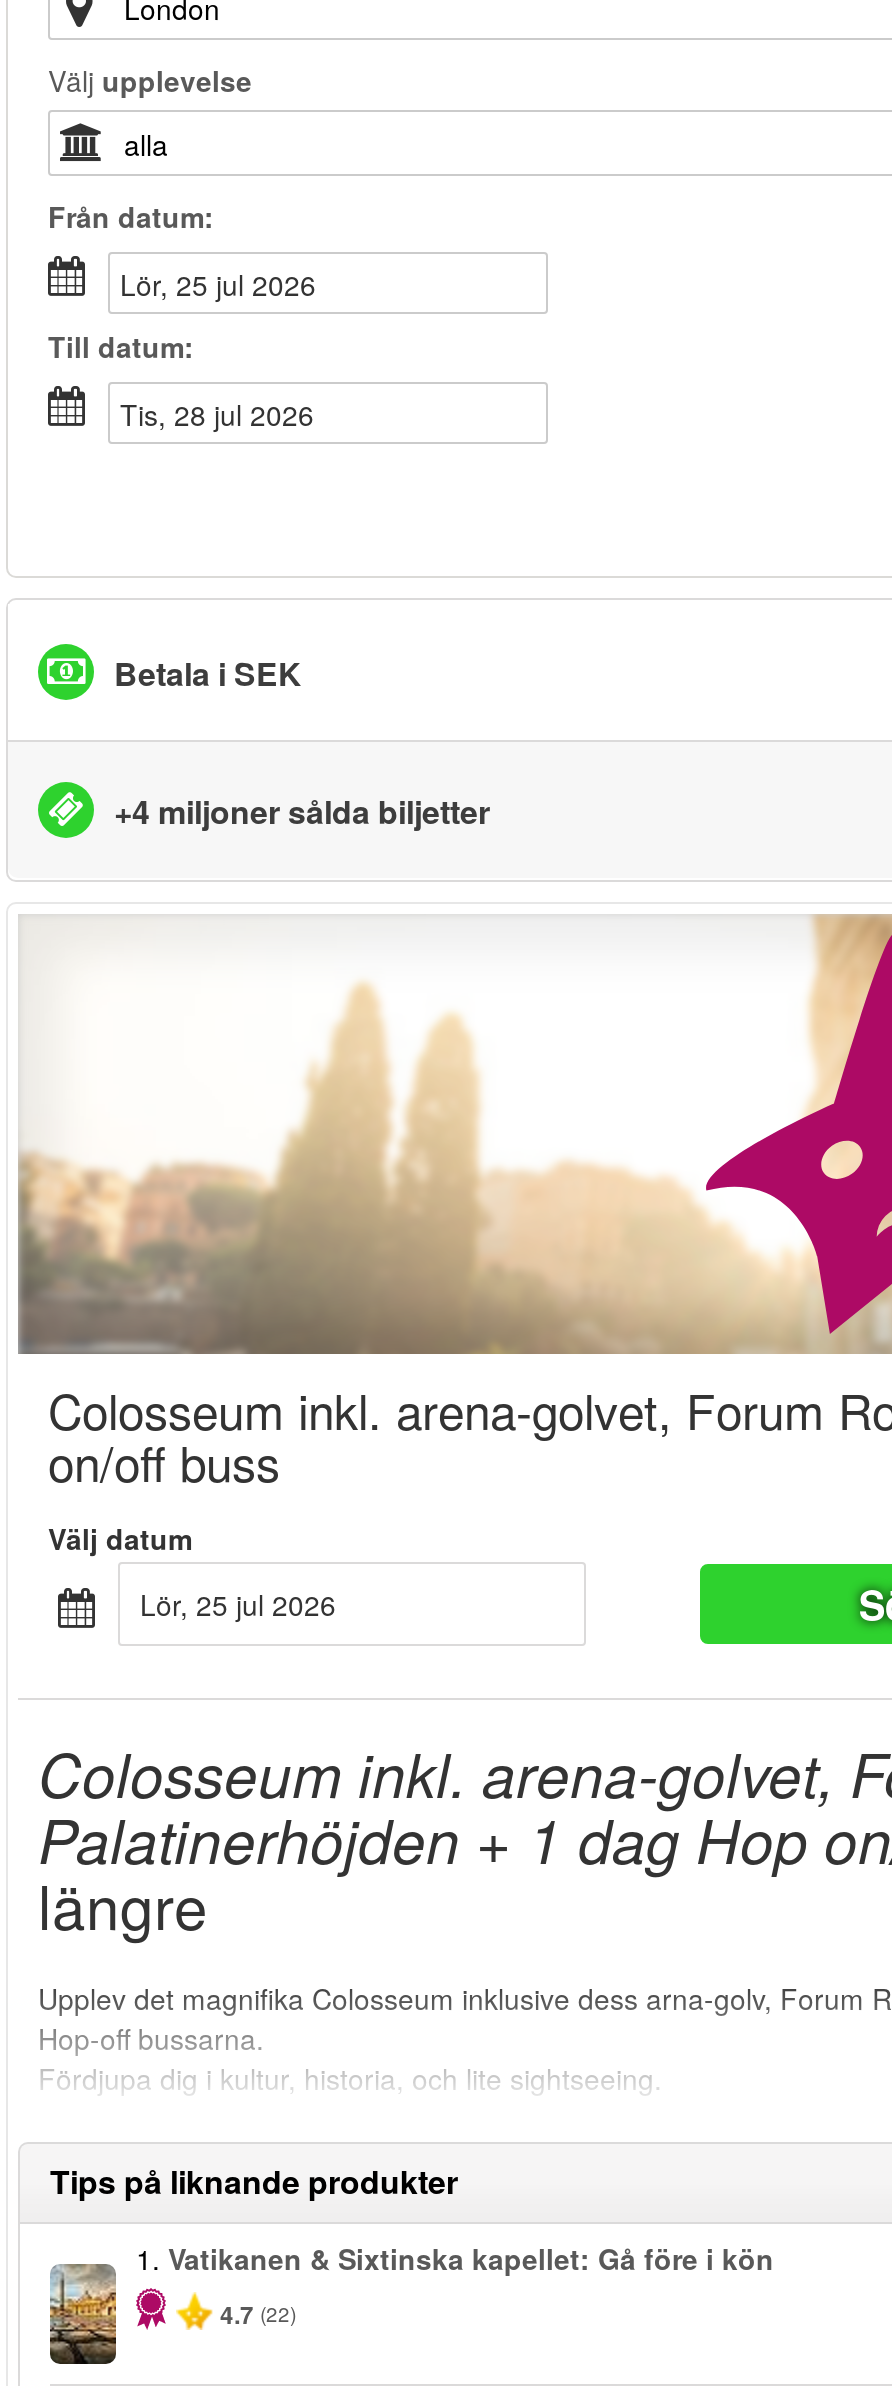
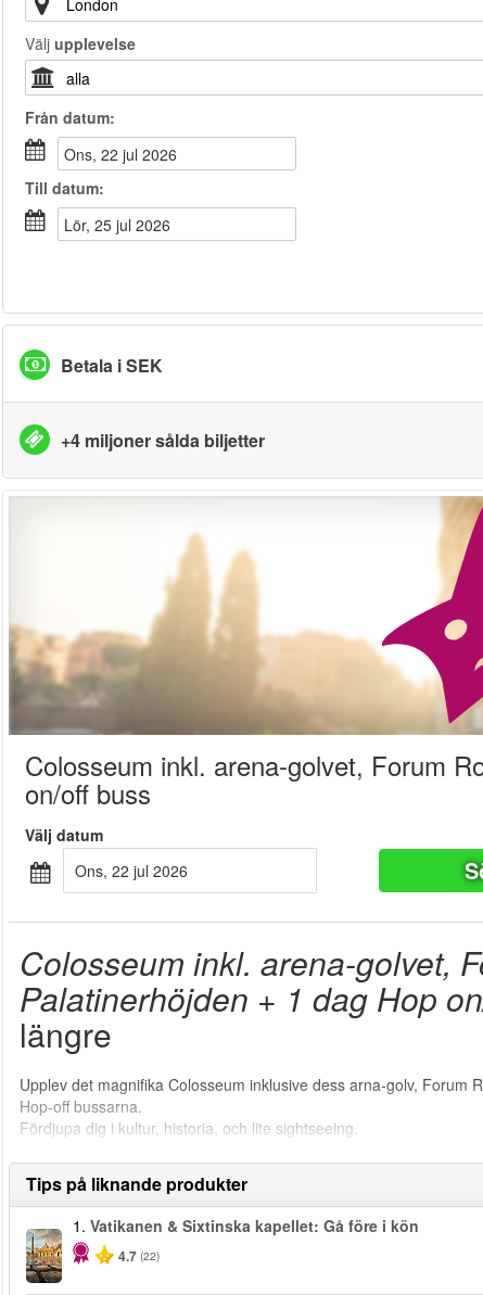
[136,264,316,304] lör, 25 jul 2026 -> [76,143,177,165] ons, 22 jul 2026
[138,394,314,434] tis, 28 jul 2026 -> [73,214,170,236] lör, 25 jul 2026
[156,1584,336,1624] lör, 25 jul 2026 -> [87,860,188,881] ons, 22 jul 2026

